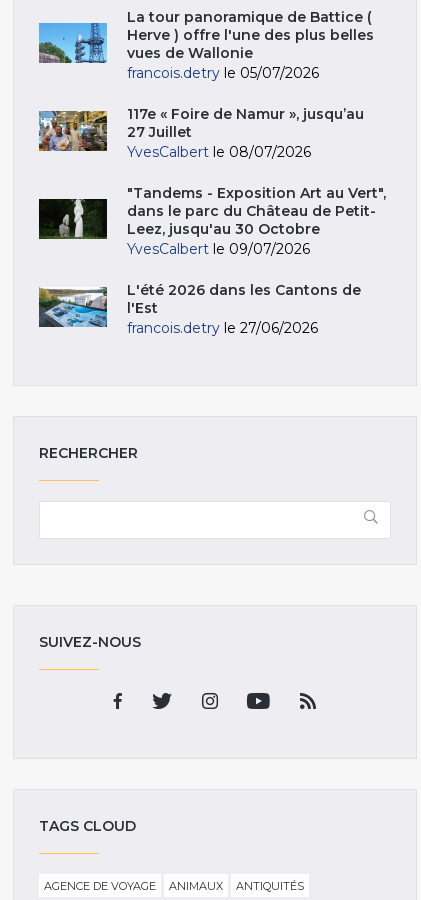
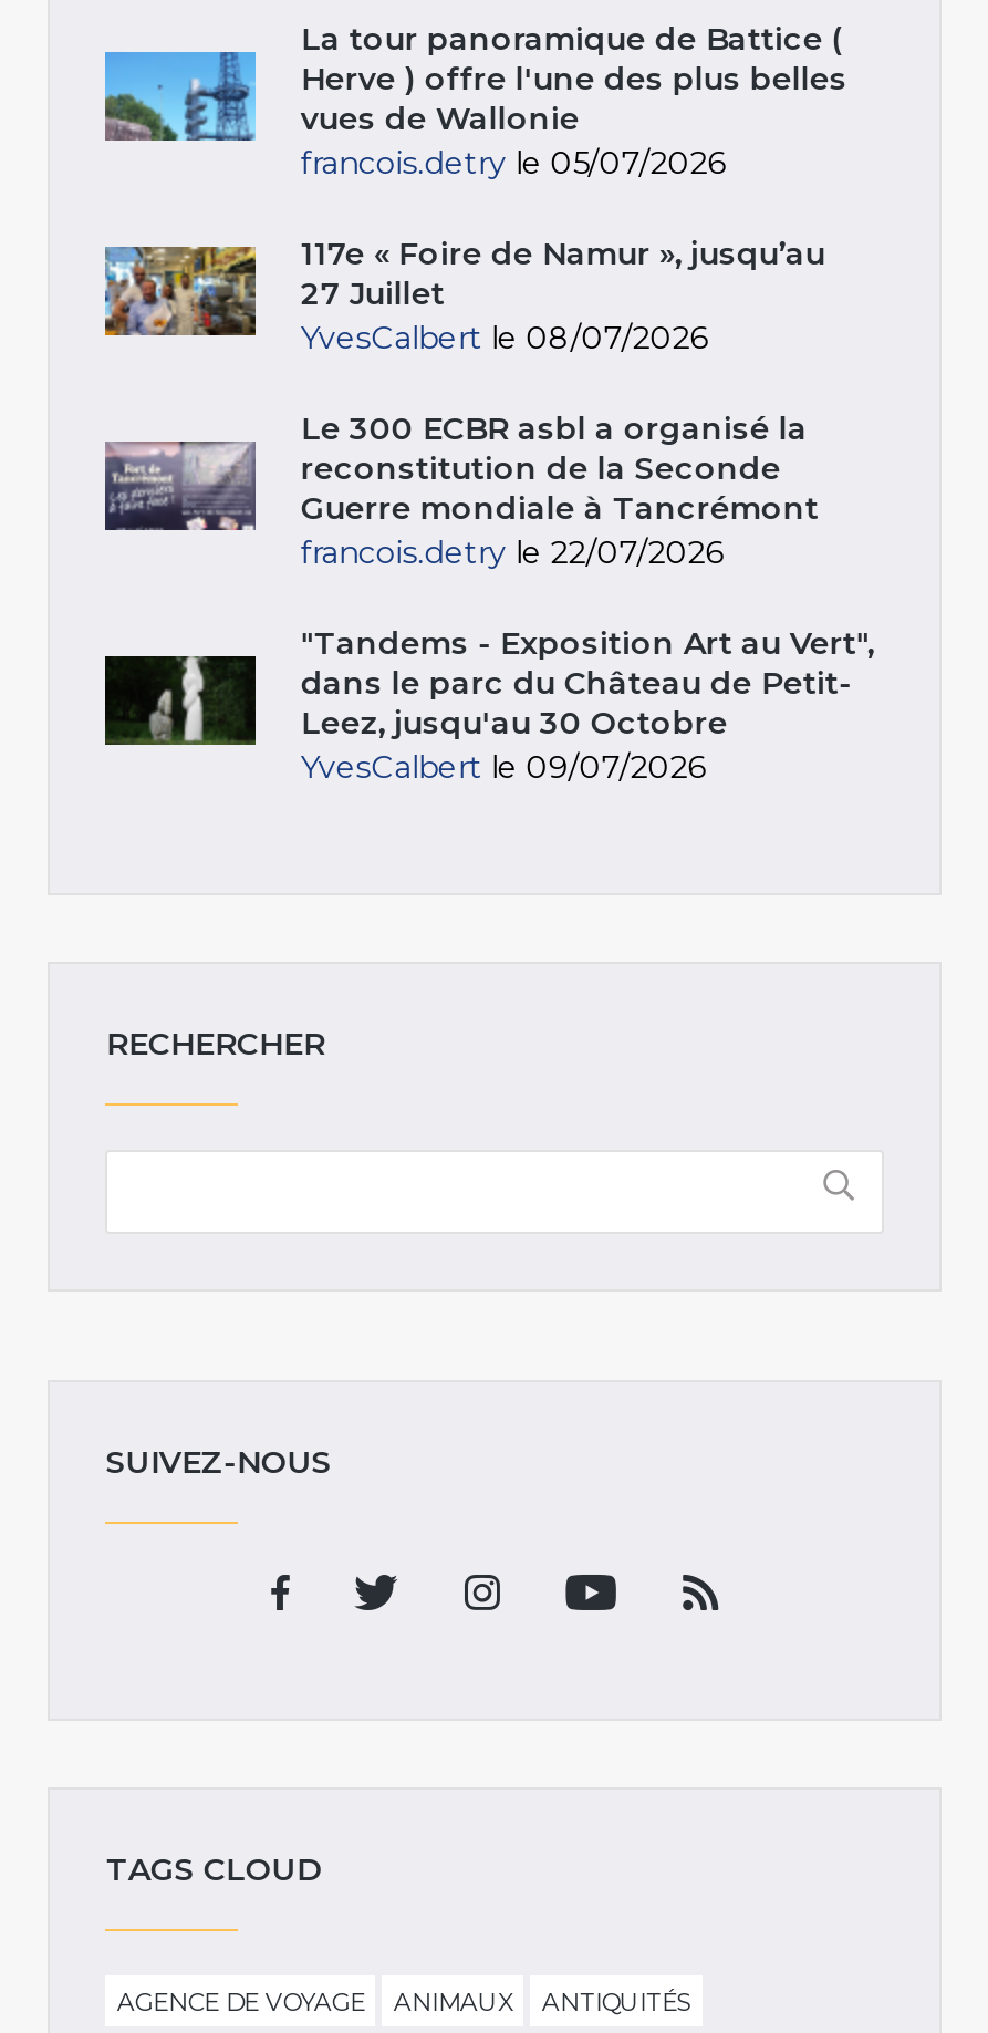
none -> [105,409,819,573] [image] | Le 300 ECBR asbl a organisé la | reconstitution de la Seconde | Guerre mondiale à Tancrémont | francois.detry le 22/07/2026
moved [39,184,386,258] -> [105,624,874,787]: [image] | "Tandems - Exposition Art au Vert", | dans le parc du Château de Petit- | Leez, jusqu'au 30 Octobre | YvesCalbert le 09/07/2026
[38,281,361,337] [image] | L'été 2026 dans les Cantons de | l'Est | francois.detry le 27/06/2026 -> none

